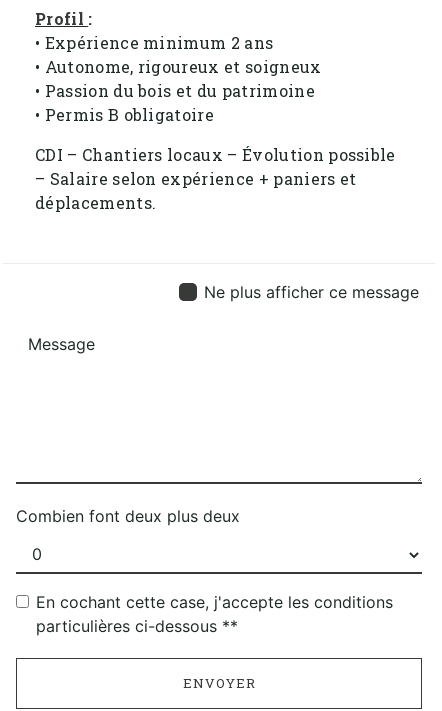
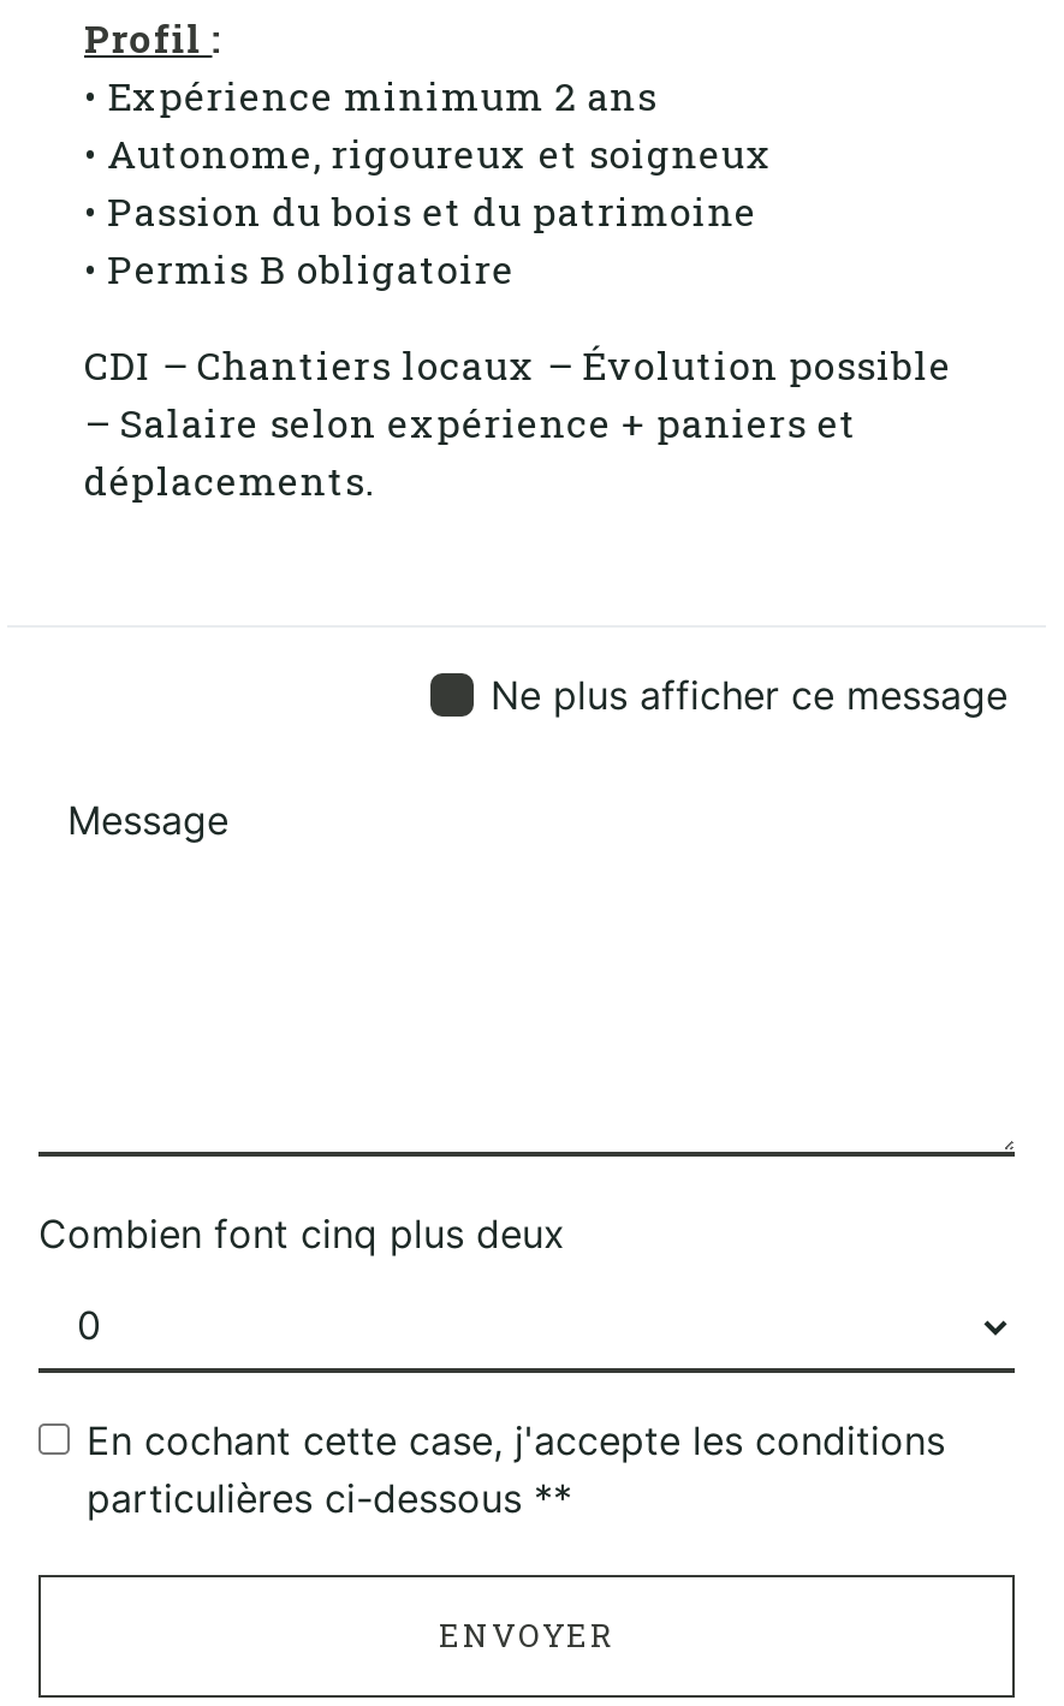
[16,506,240,526] Combien font deux plus deux -> [38,1209,565,1258] Combien font cinq plus deux

